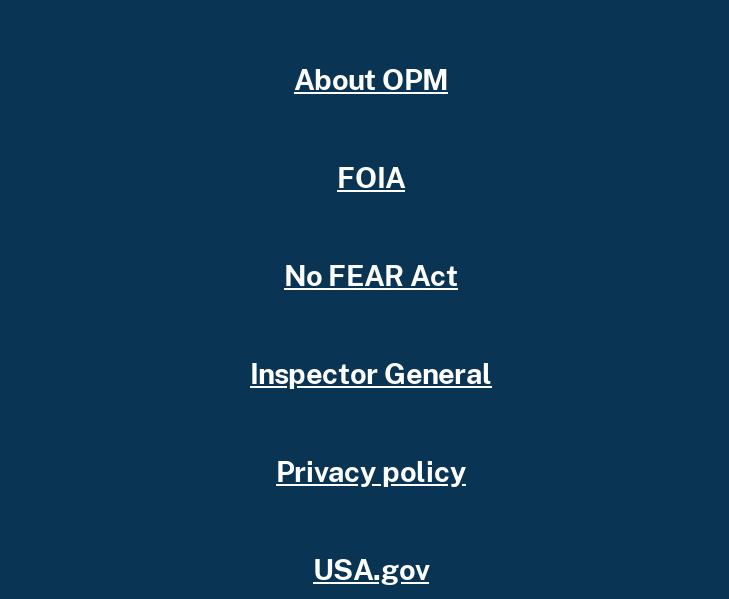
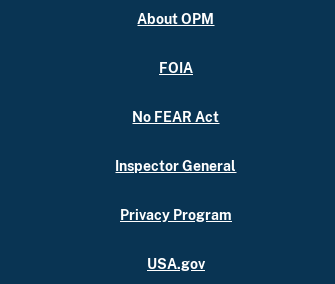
[276,454,466,488] Privacy policy -> [120,206,232,223] Privacy Program

